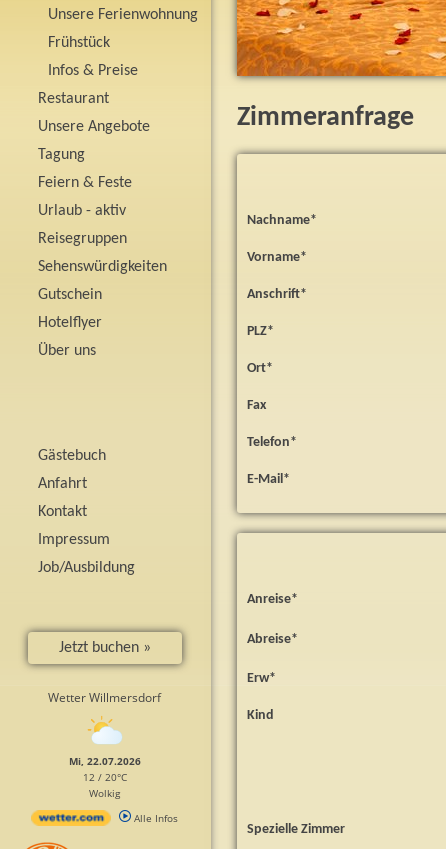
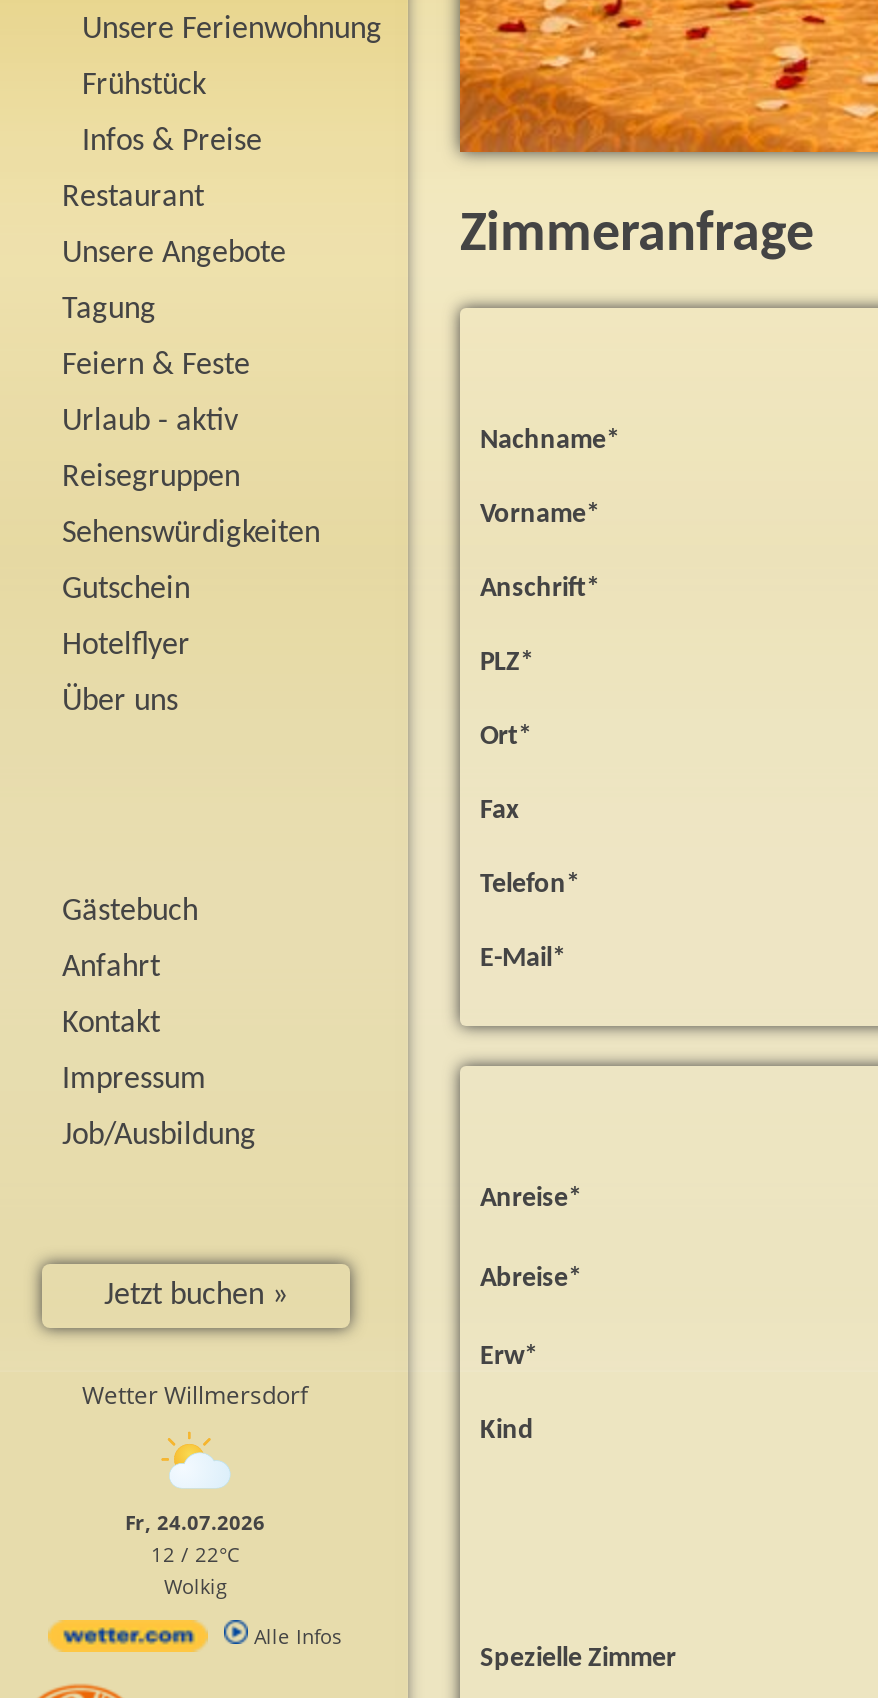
[68,754,140,784] Mi, 22.07.2026 | 12 / 20°C -> [125,1508,265,1568] Fr, 24.07.2026 | 12 / 22°C

